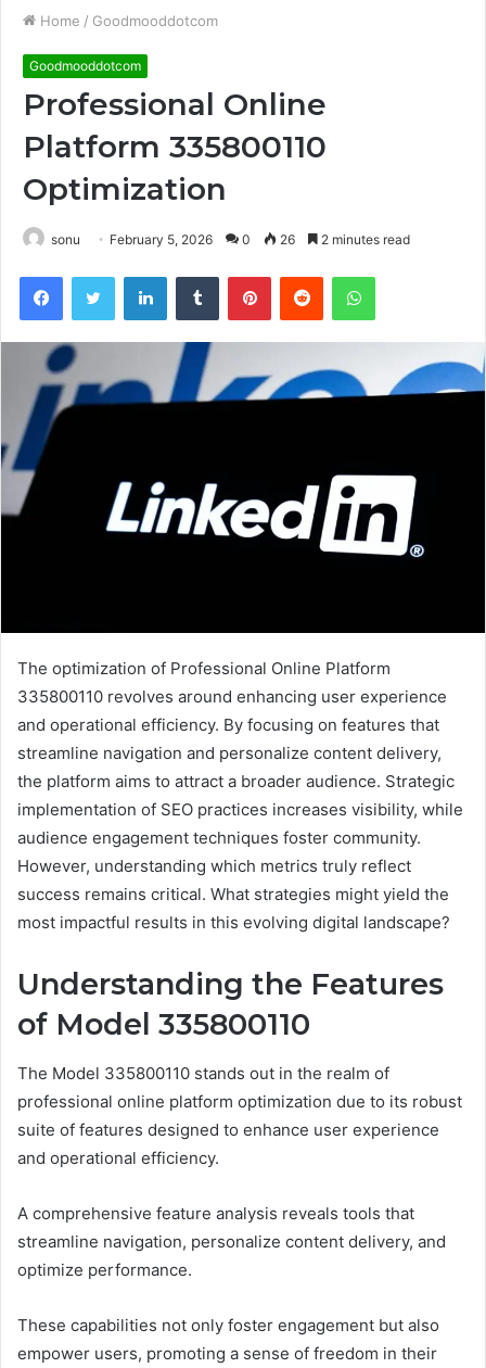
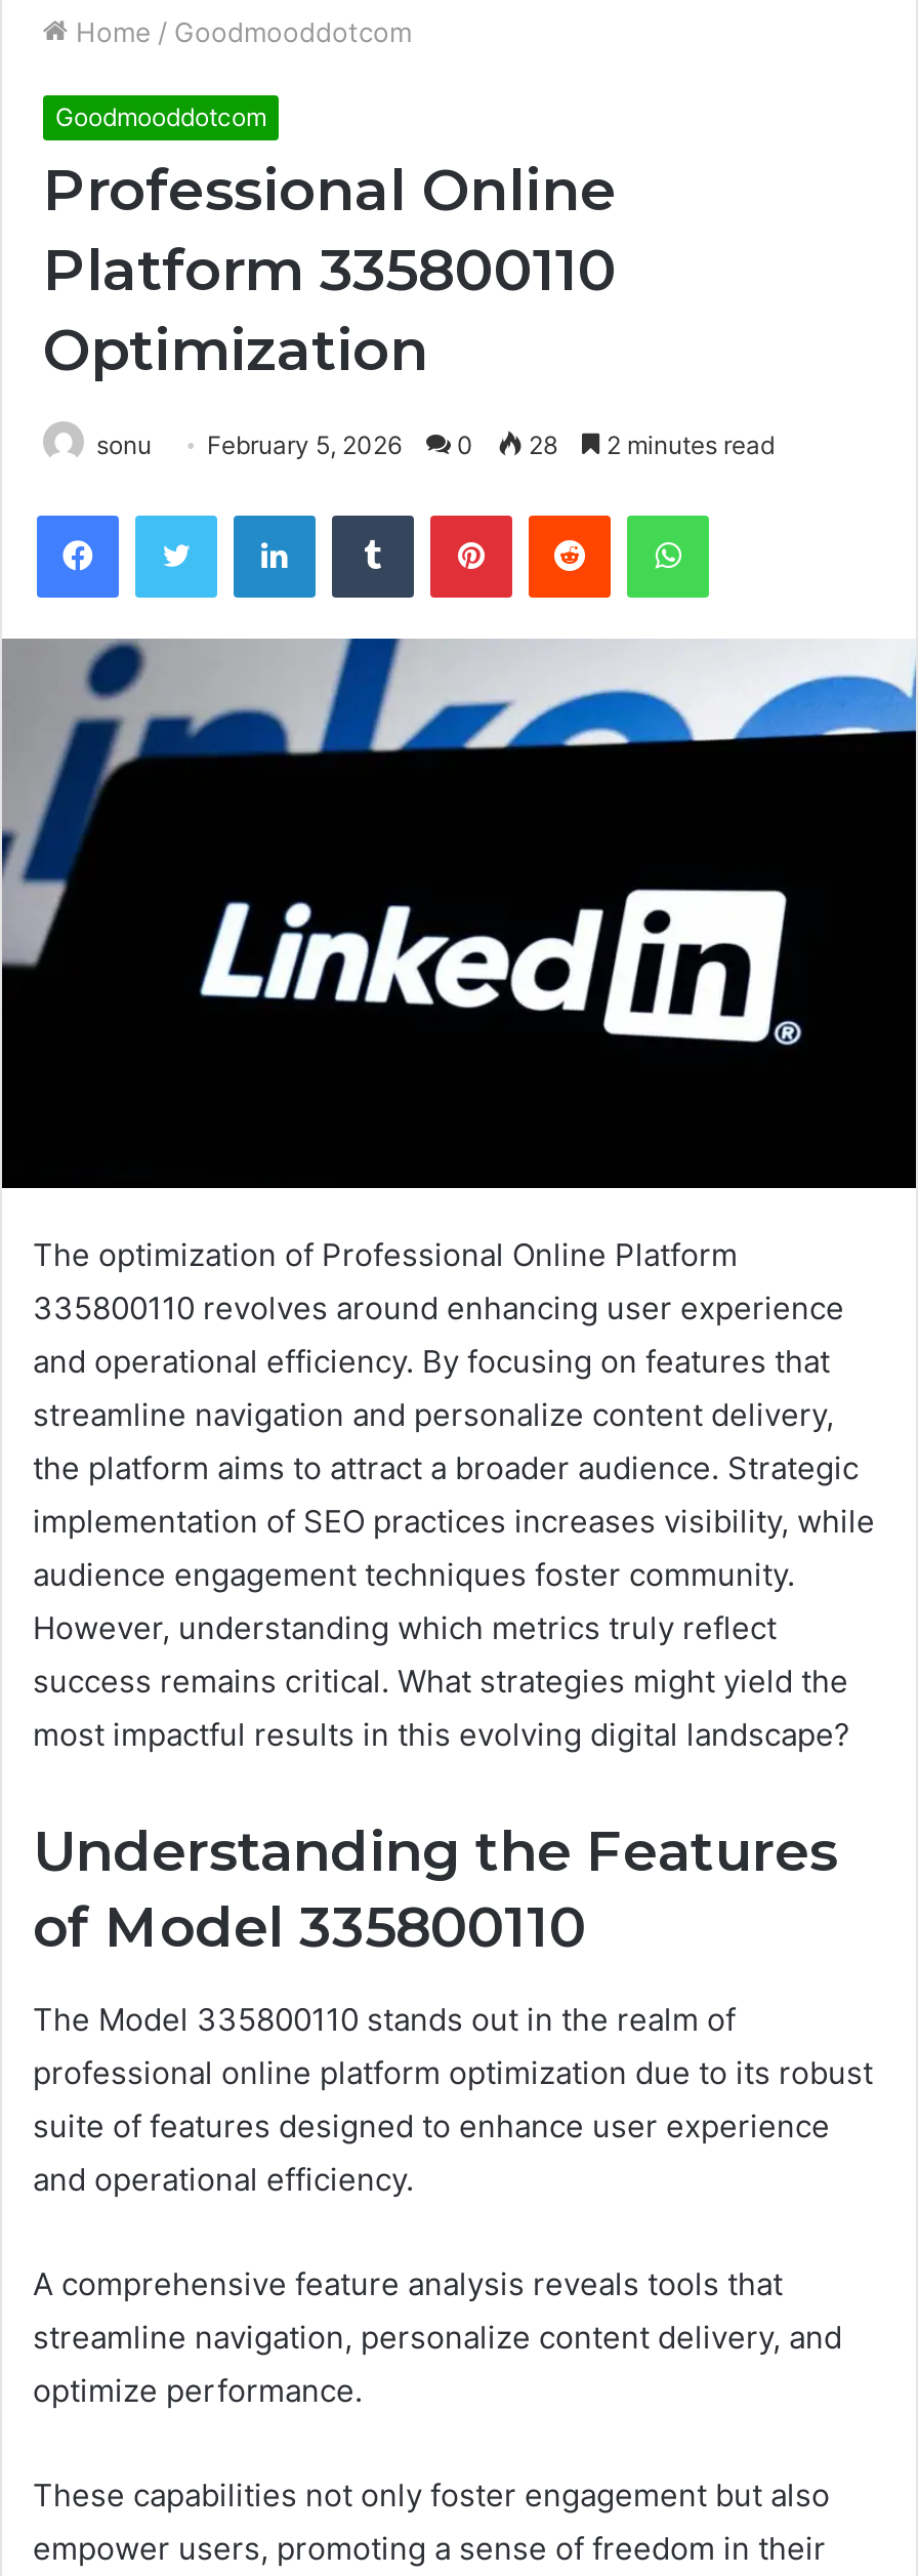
[51,231,410,247] sonu February 5, 2026 0 26 2 minutes read -> [96,429,775,459] sonu February 5, 2026 0 28 2 minutes read

